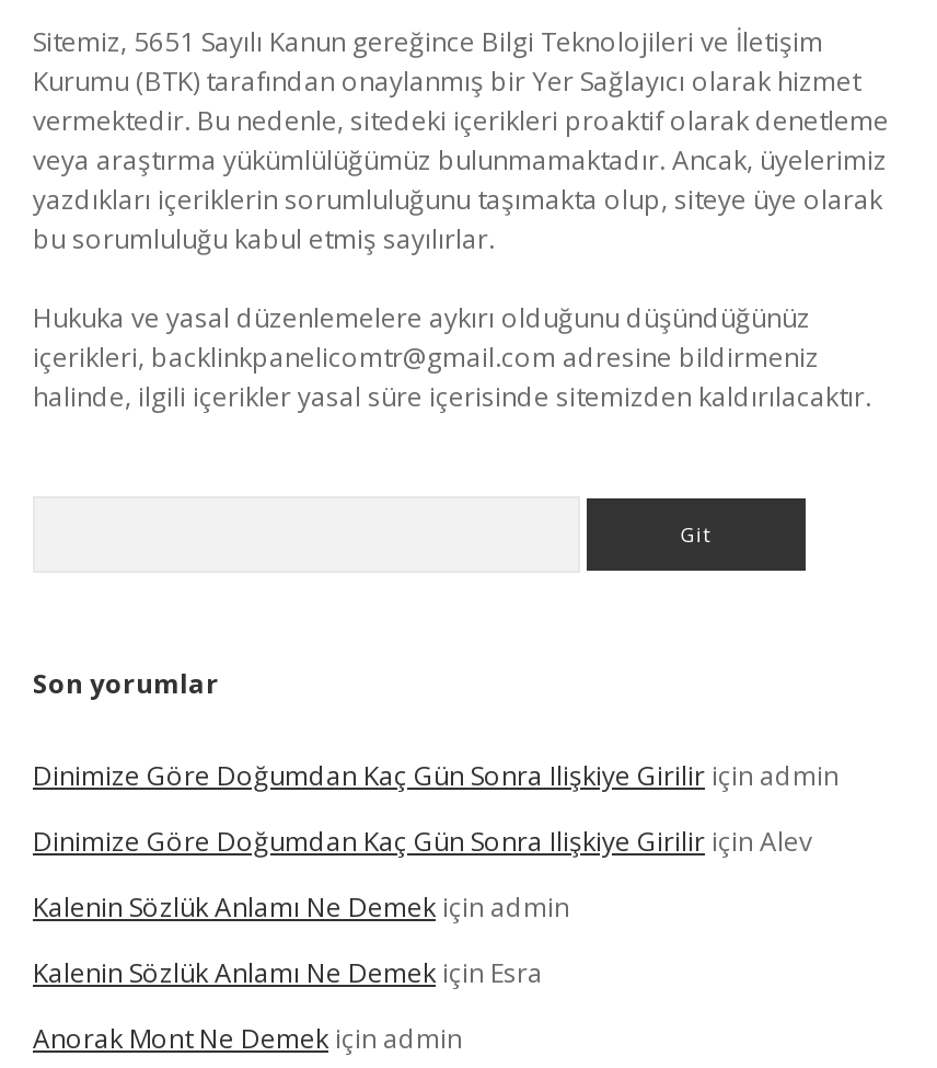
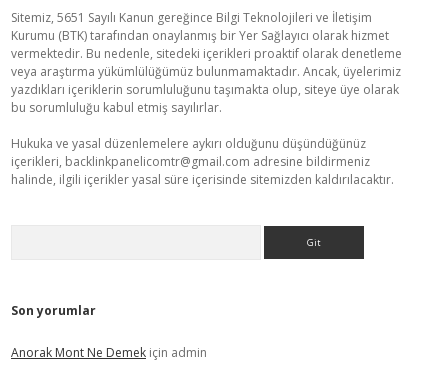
[33,757,838,991] Dinimize Göre Doğumdan Kaç Gün Sonra Ilişkiye Girilir için admin | Dinimize Göre Doğumdan Kaç Gün Sonra Ilişkiye Girilir için Alev | Kalenin Sözlük Anlamı Ne Demek için admin | Kalenin Sözlük Anlamı Ne Demek için Esra -> none

